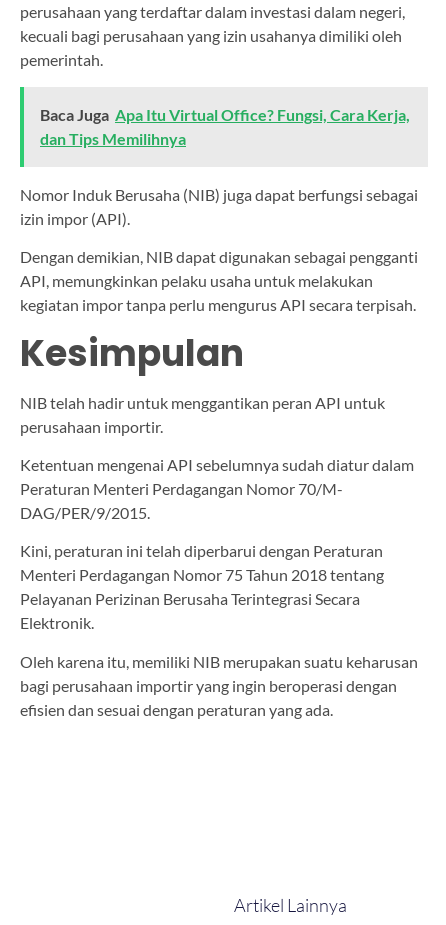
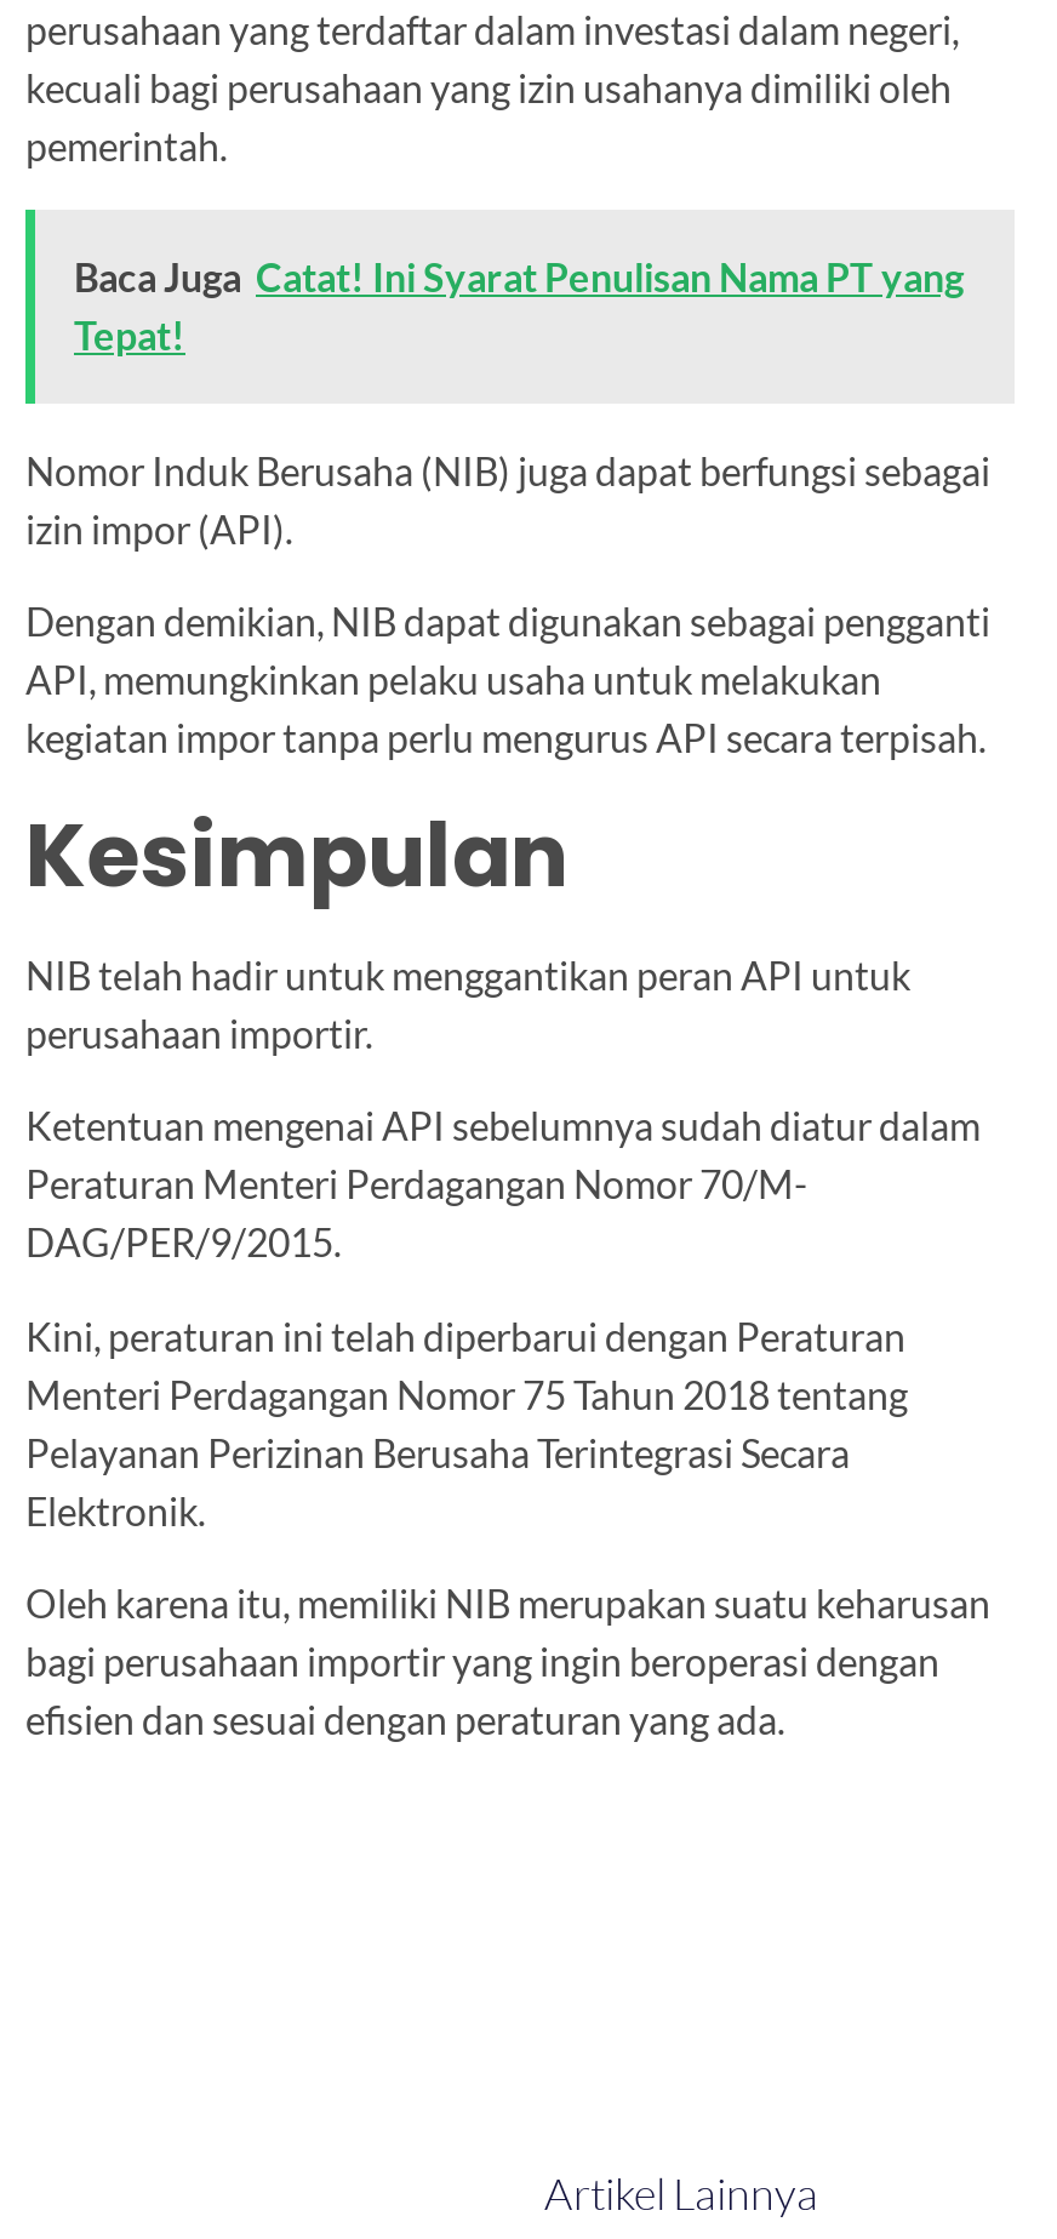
[40,105,410,148] Baca Juga Apa Itu Virtual Office? Fungsi, Cara Kerja, | dan Tips Memilihnya -> [74,254,964,358] Baca Juga Catat! Ini Syarat Penulisan Nama PT yang | Tepat!

